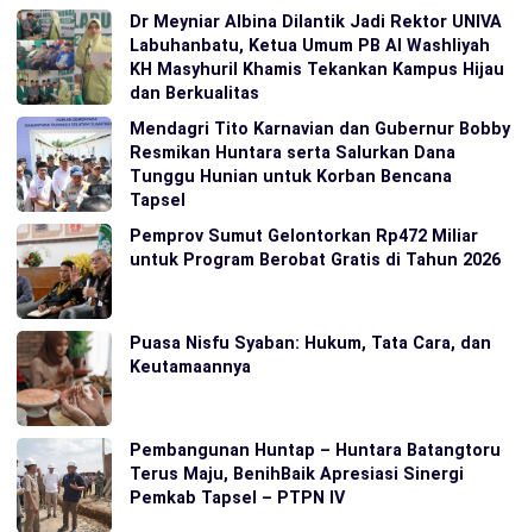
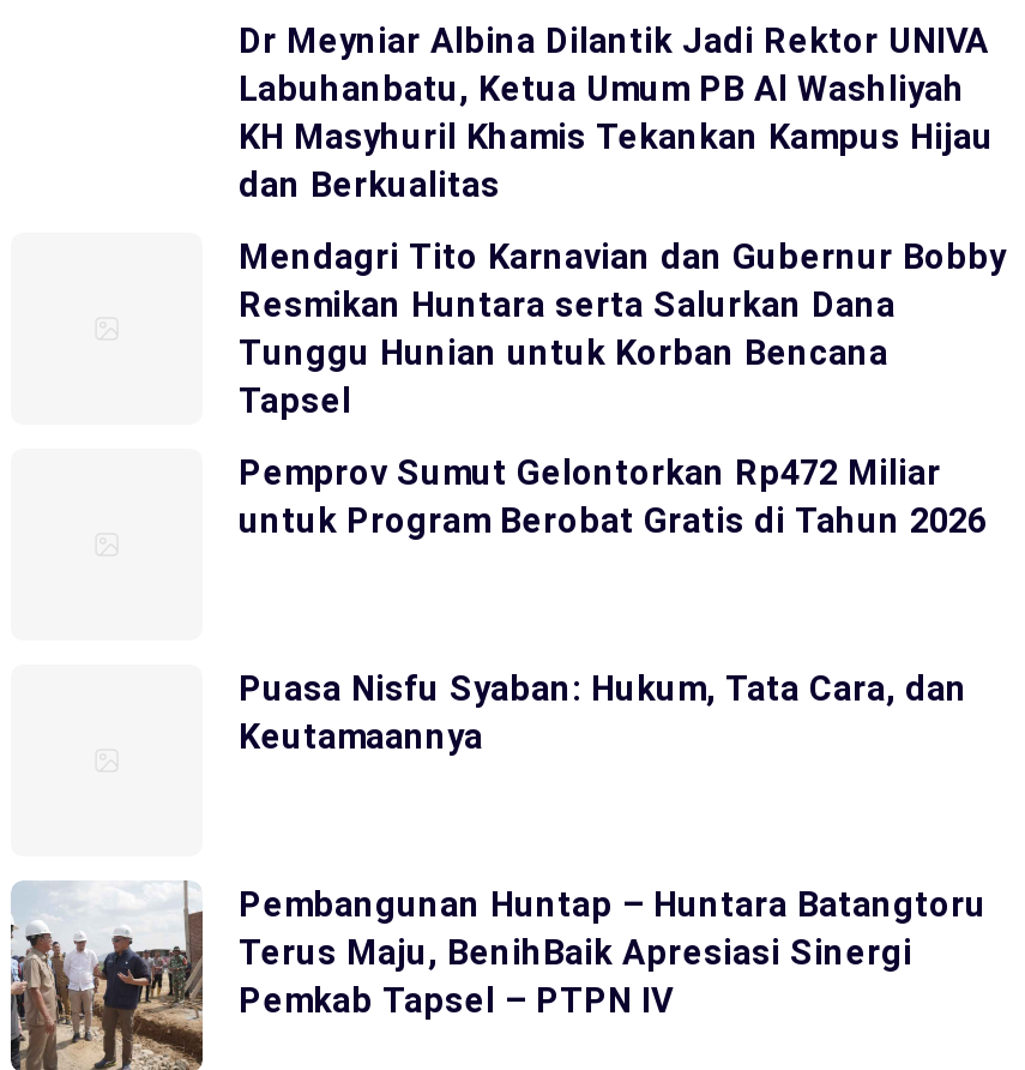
[15,8,113,106] [image] -> none
[15,115,113,213] [image] -> none
[15,223,113,320] [image] -> none
[15,330,113,427] [image] -> none

